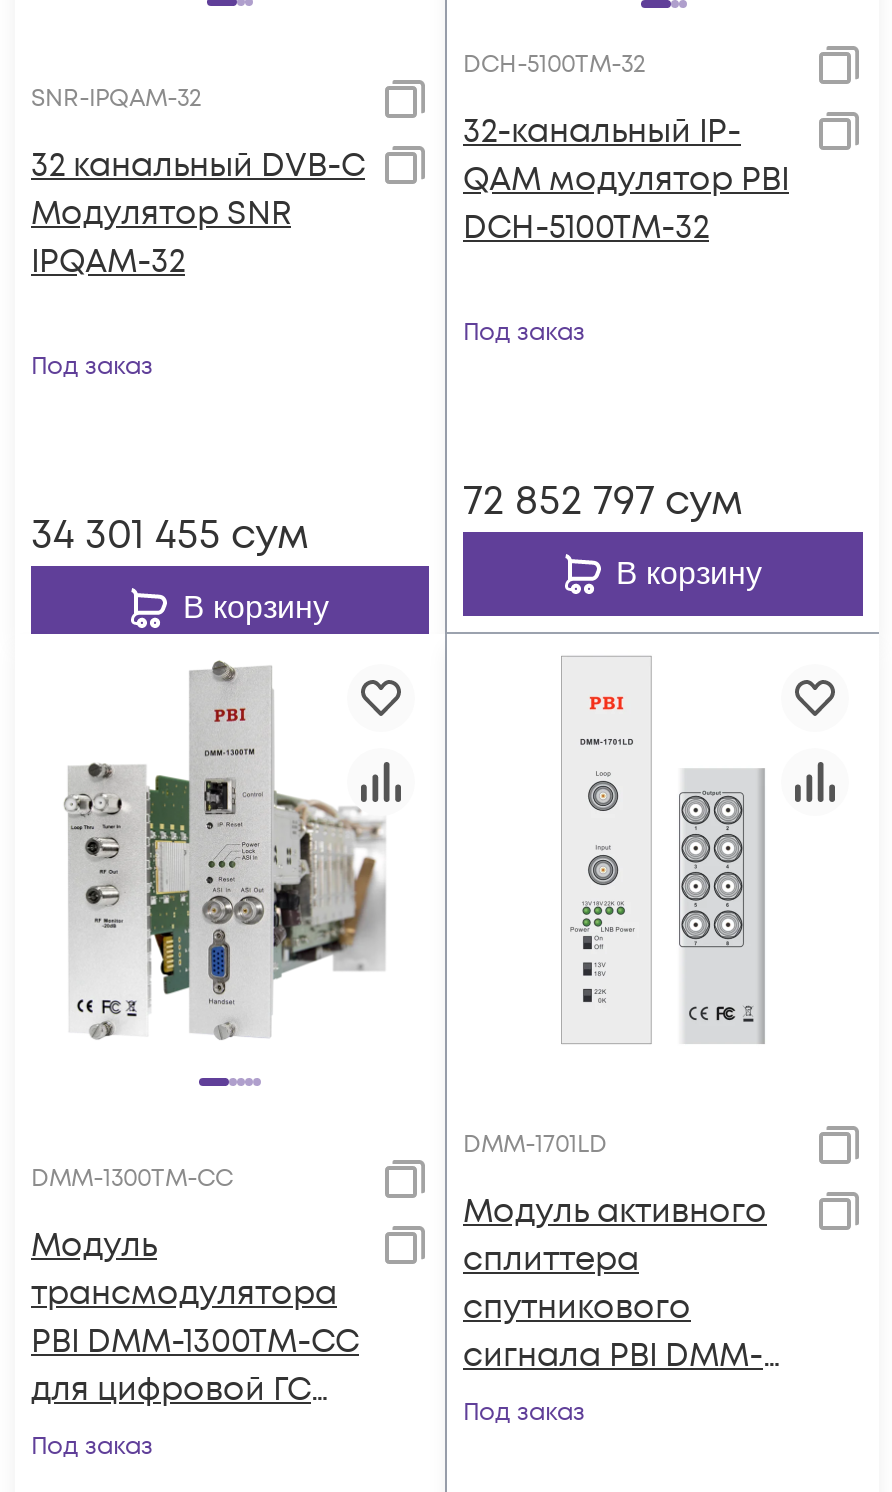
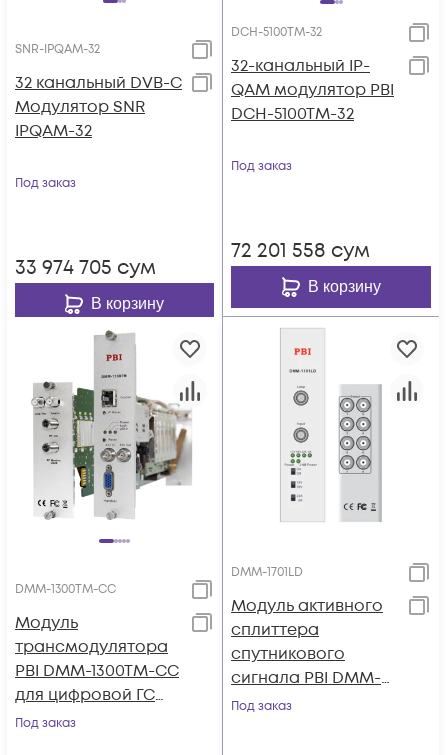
[463,474,743,530] 72 852 797 сум -> [231,237,370,265] 72 201 558 сум
[31,508,309,564] 34 301 455 сум -> [15,254,156,282] 33 974 705 сум

